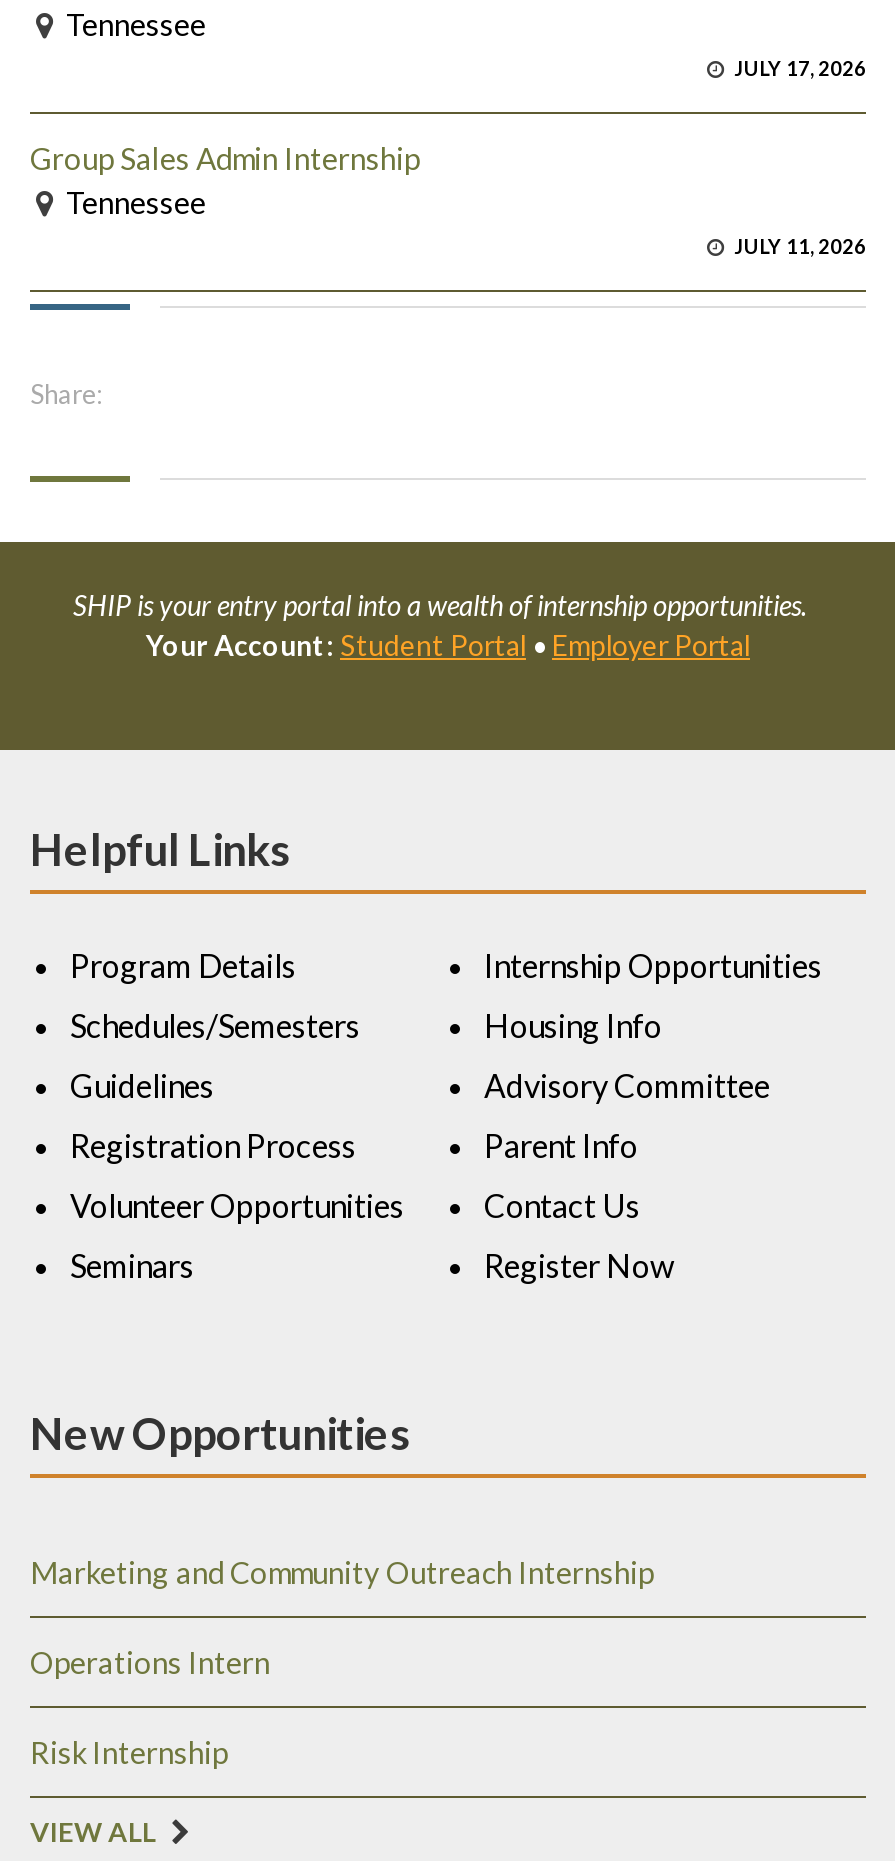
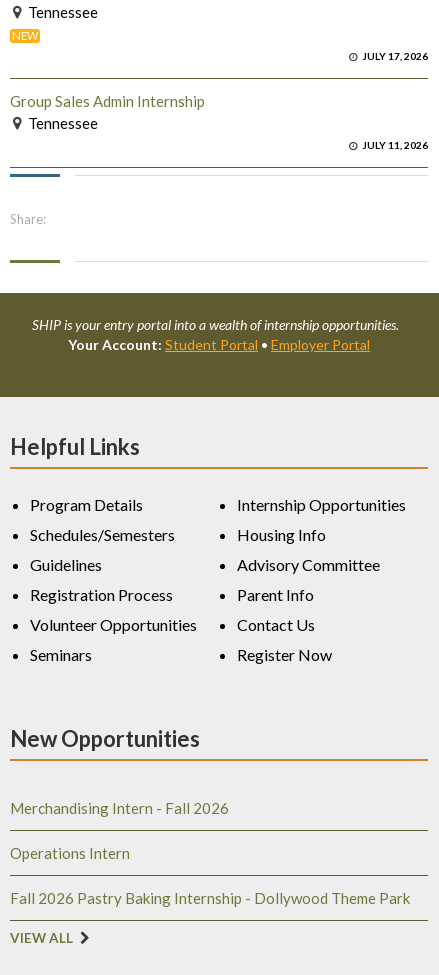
none -> [12,29,38,42] NEW
[30,1555,654,1591] Marketing and Community Outreach Internship -> [10,799,229,817] Merchandising Intern - Fall 2026
[30,1735,228,1771] Risk Internship -> [10,889,410,907] Fall 2026 Pastry Baking Internship - Dollywood Theme Park

